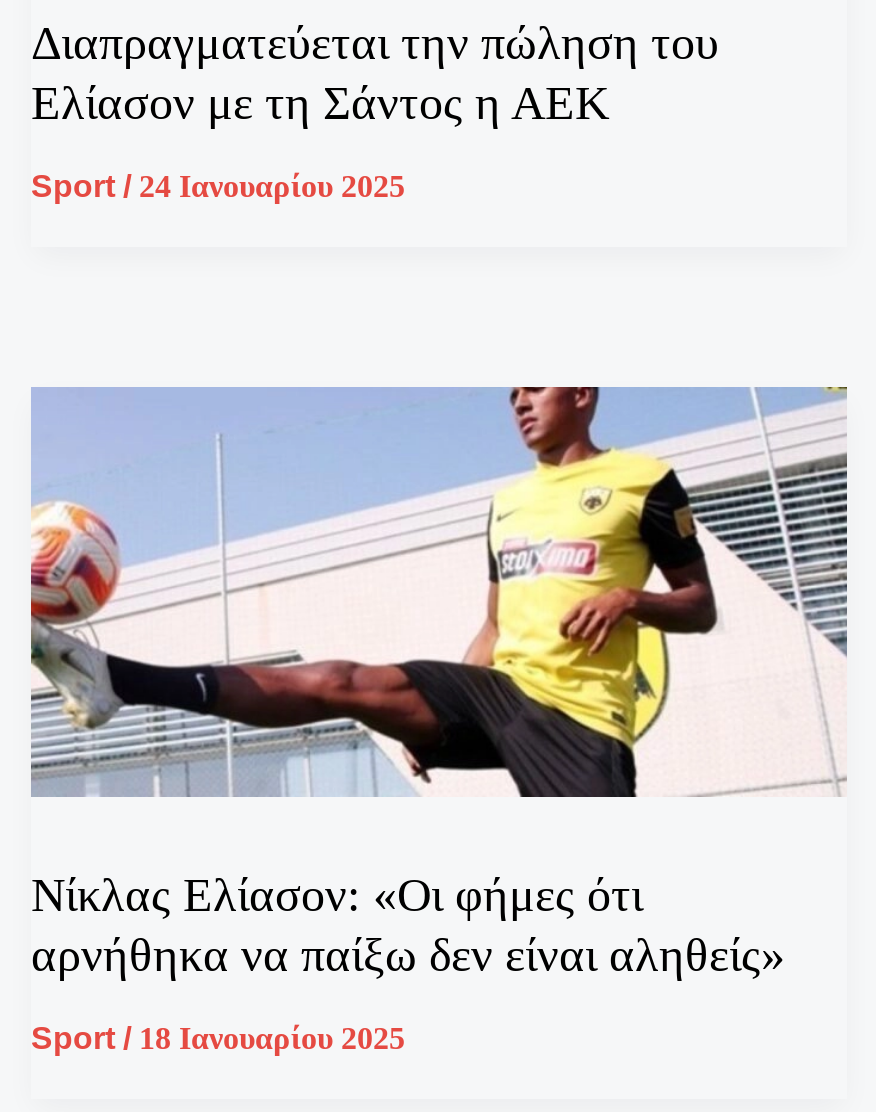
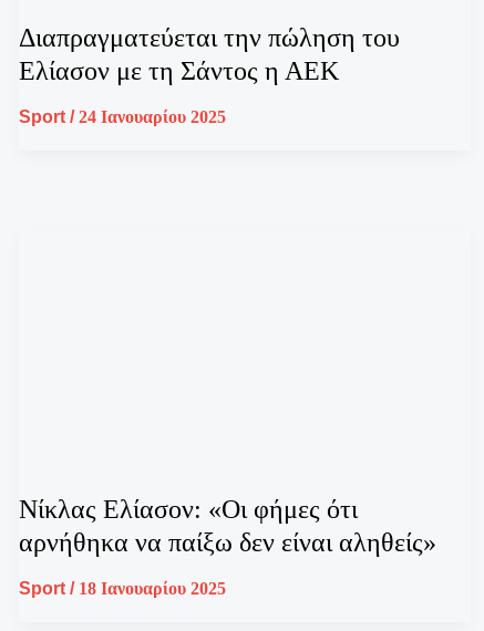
[29,385,849,799] [image] -> none

